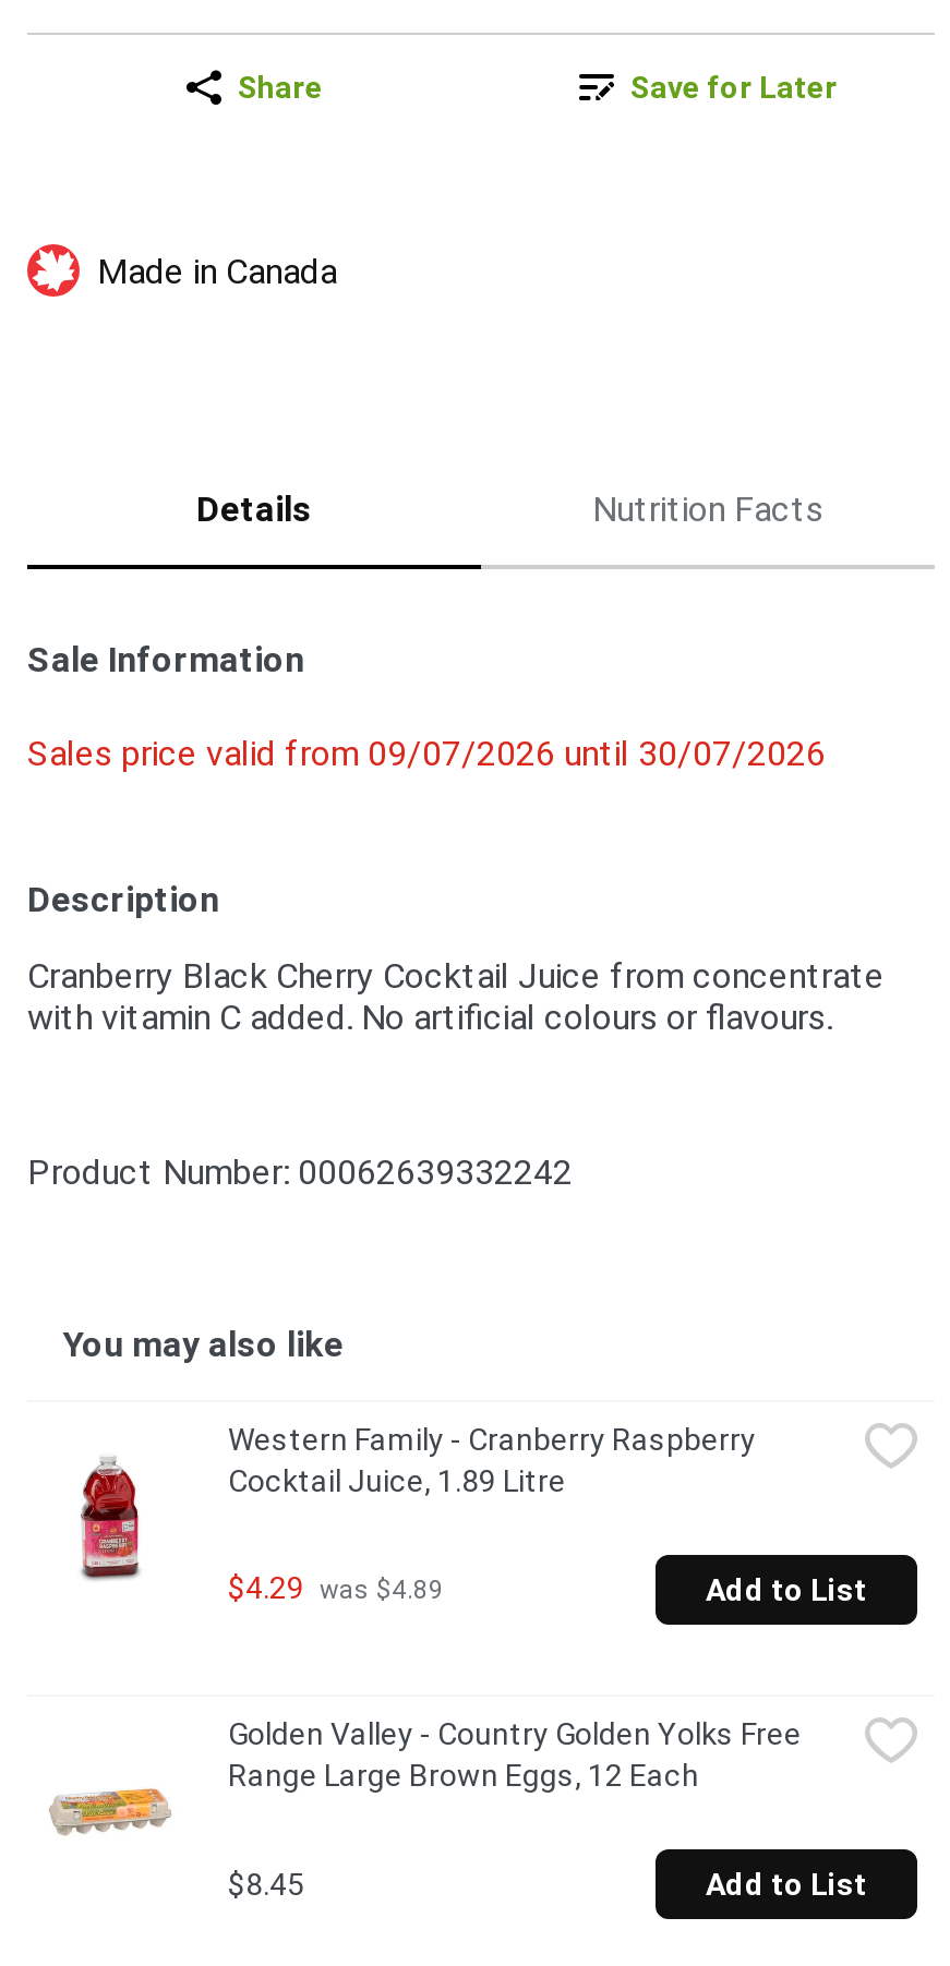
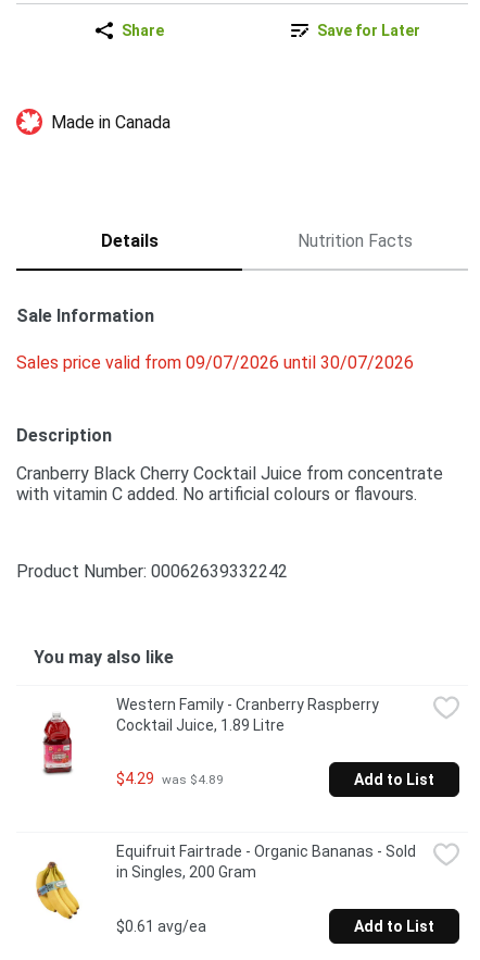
[49,1717,802,1869] [image] | Golden Valley - Country Golden Yolks Free | Range Large Brown Eggs, 12 Each -> [28,843,416,920] [image] | Equifruit Fairtrade - Organic Bananas - Sold | in Singles, 200 Gram
[228,1866,304,1901] $8.45 -> [116,917,206,935] $0.61 avg/ea

